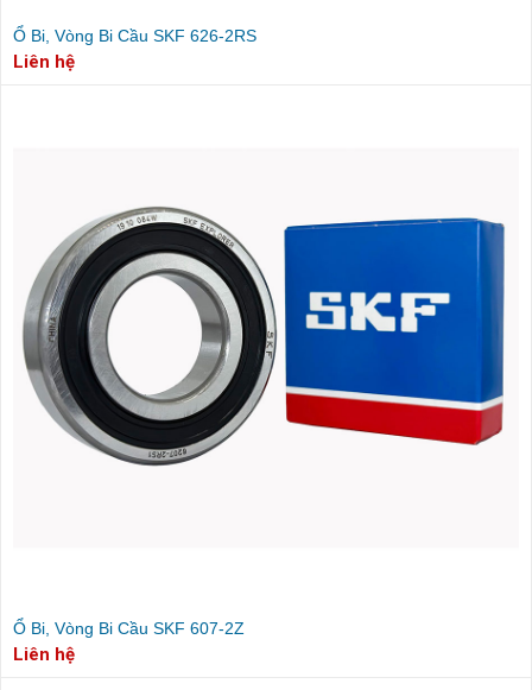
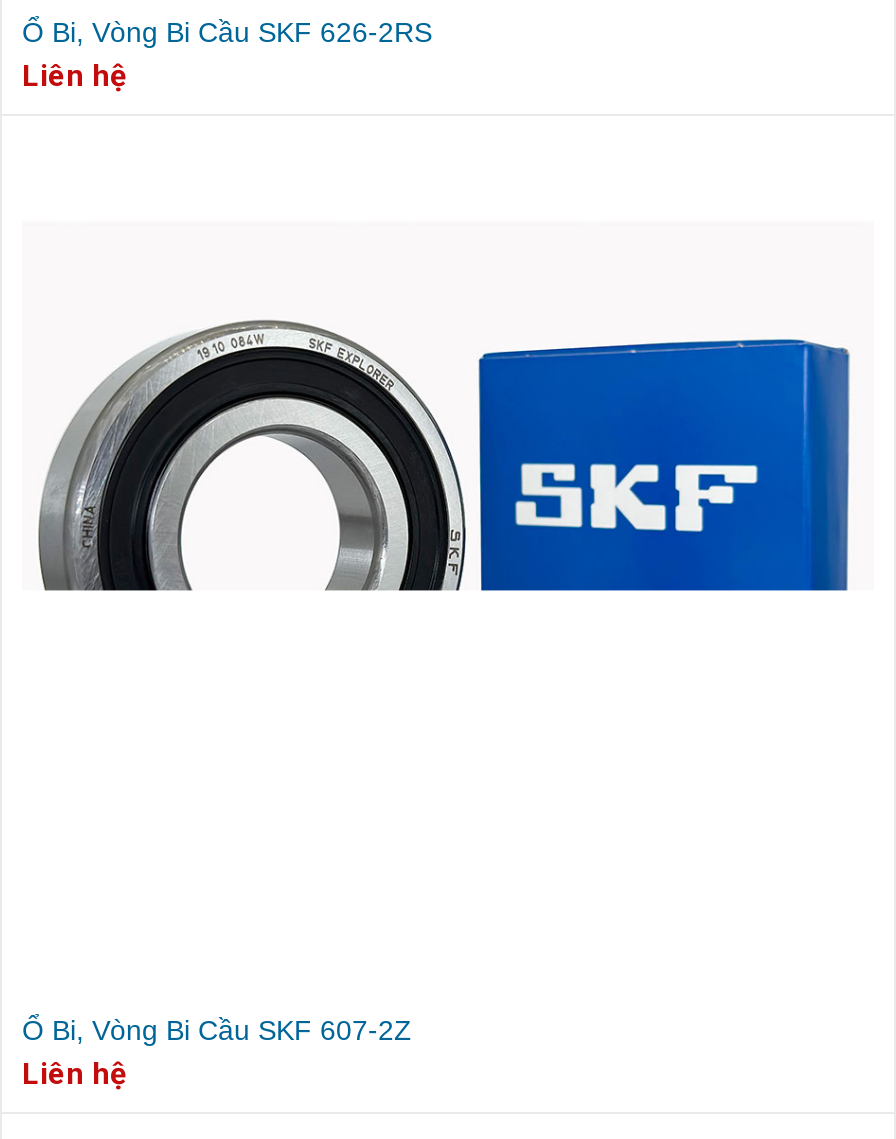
[26,367,273,467] [image] -> none
[284,367,505,447] [image] -> none

